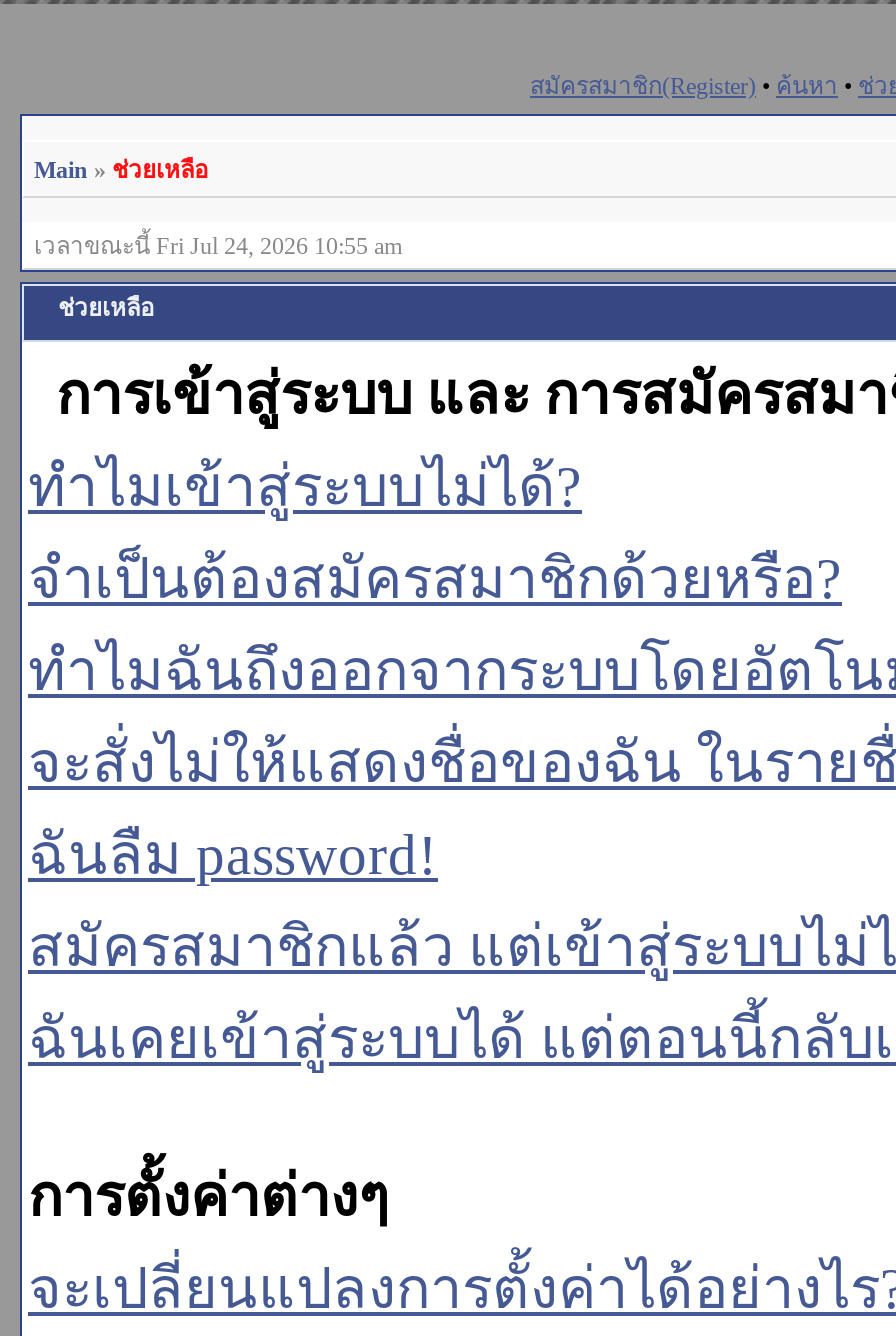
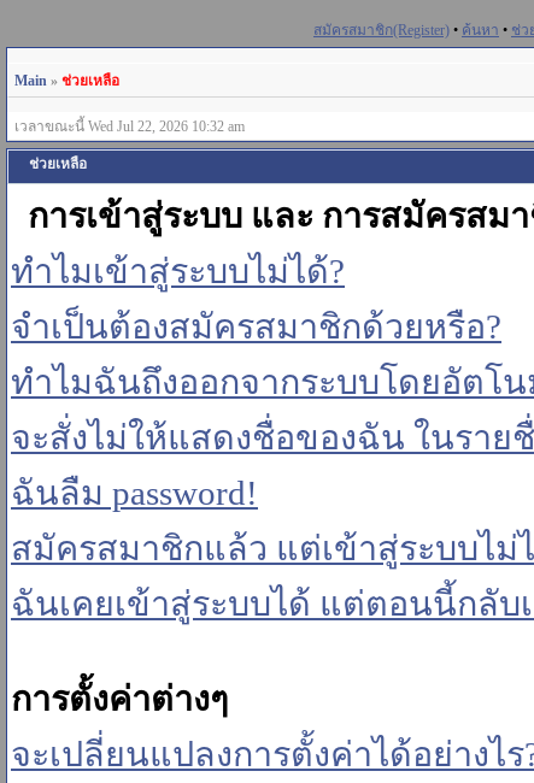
[34,232,402,260] เวลาขณะนี้ Fri Jul 24, 2026 10:55 am -> [14,118,245,135] เวลาขณะนี้ Wed Jul 22, 2026 10:32 am

